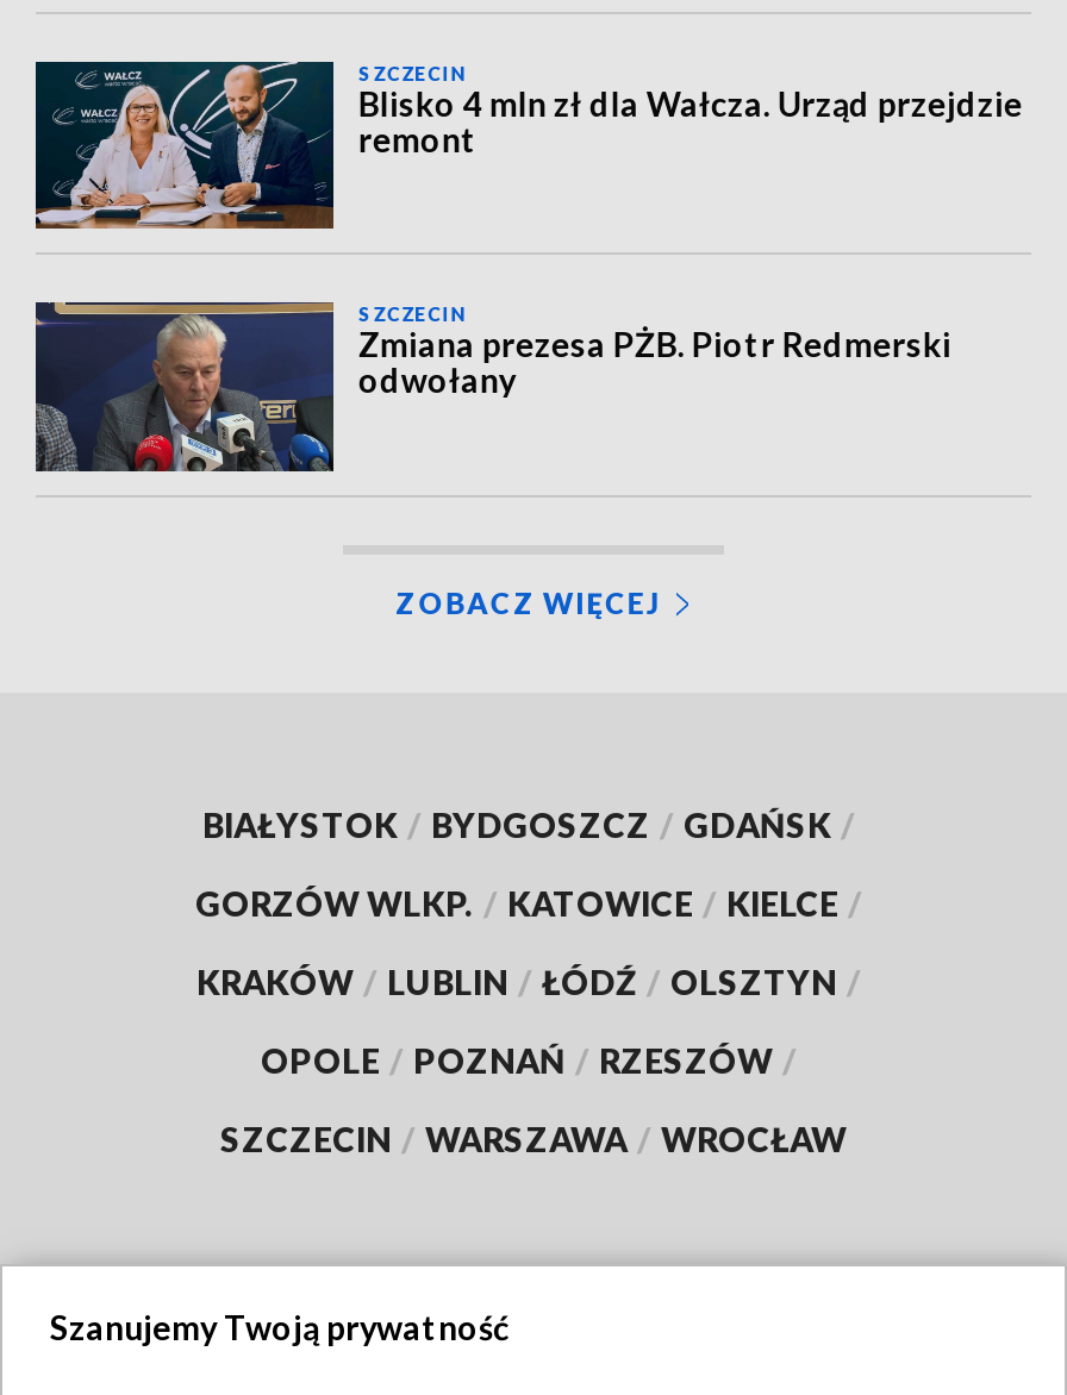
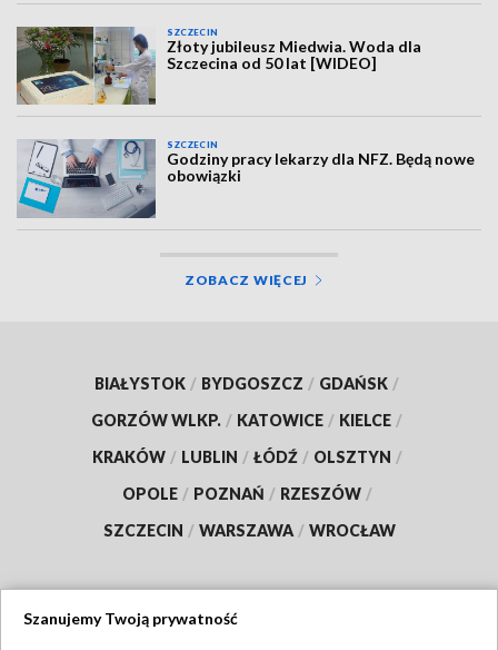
[33,60,1023,231] [image] | Blisko 4 mln zł dla Wałcza. Urząd przejdzie | remont -> [16,26,422,106] [image] | Złoty jubileusz Miedwia. Woda dla | Szczecina od 50 lat [WIDEO]
[33,300,951,474] [image] | Zmiana prezesa PŻB. Piotr Redmerski | odwołany -> [17,138,475,218] [image] | Godziny pracy lekarzy dla NFZ. Będą nowe | obowiązki

